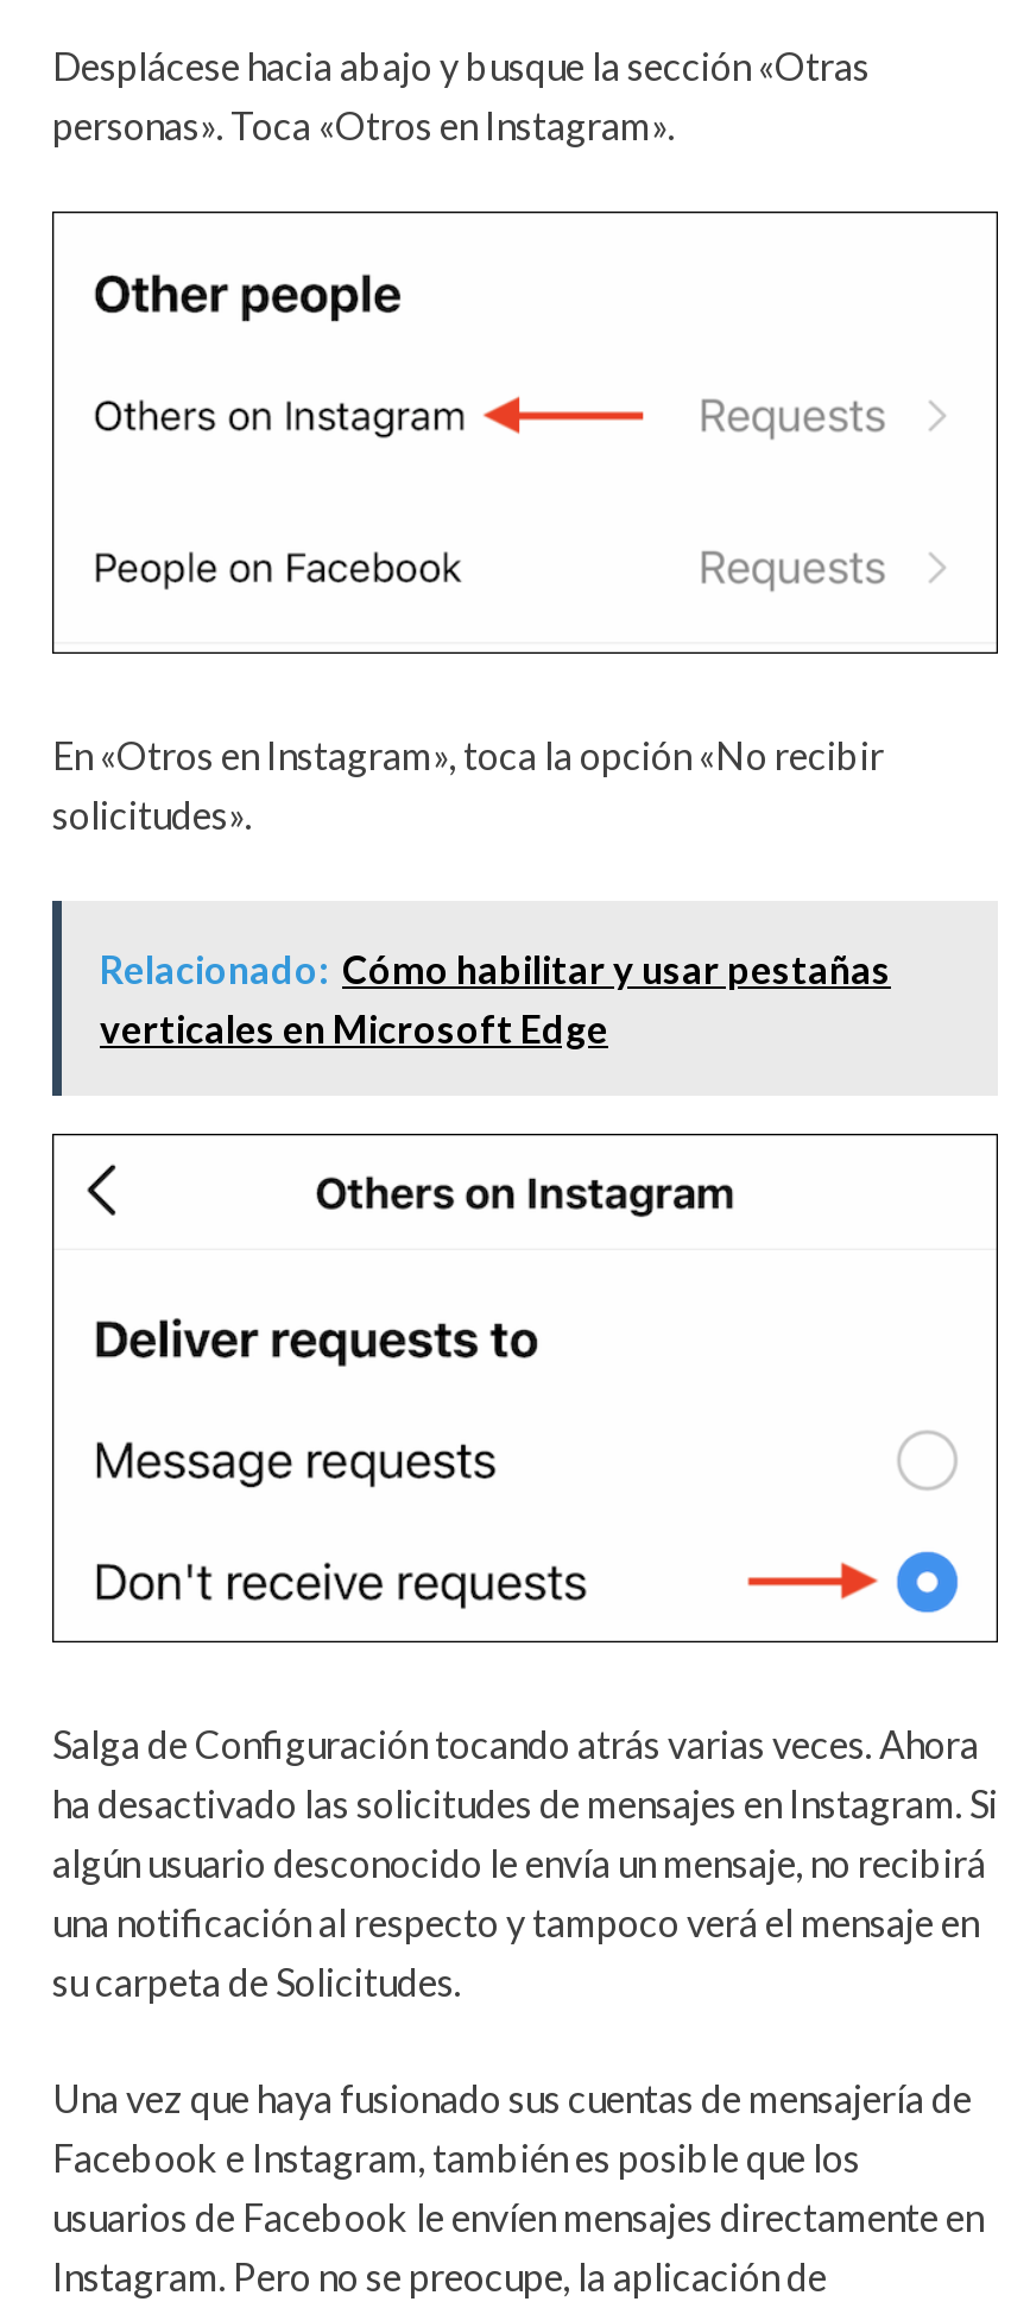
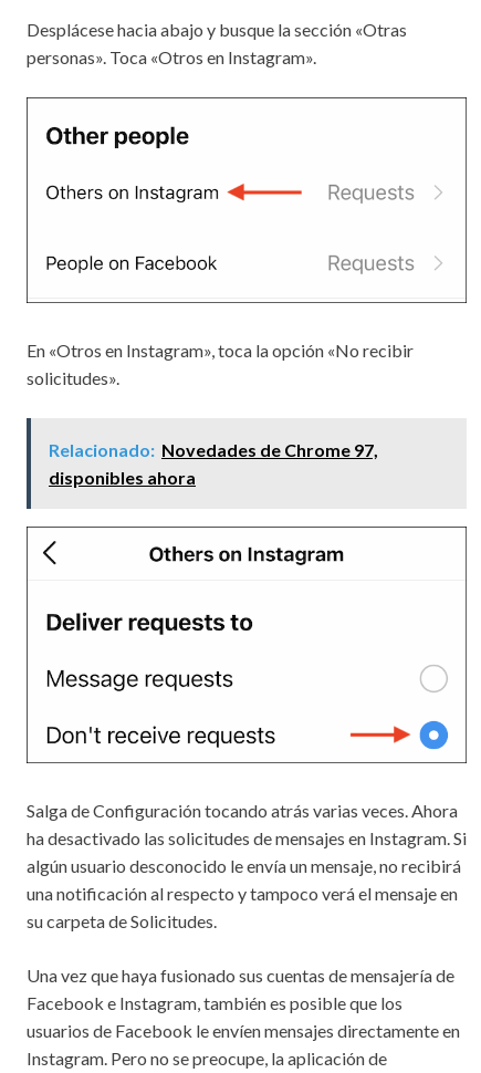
[100,945,891,1050] Relacionado: Cómo habilitar y usar pestañas | verticales en Microsoft Edge -> [49,439,378,487] Relacionado: Novedades de Chrome 97, | disponibles ahora

